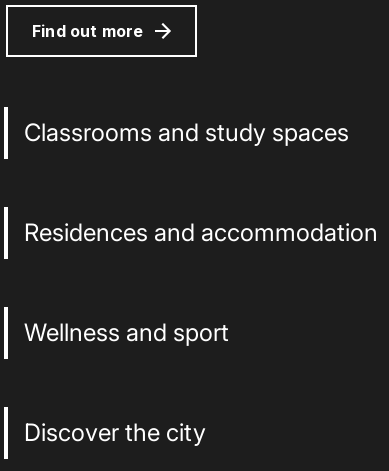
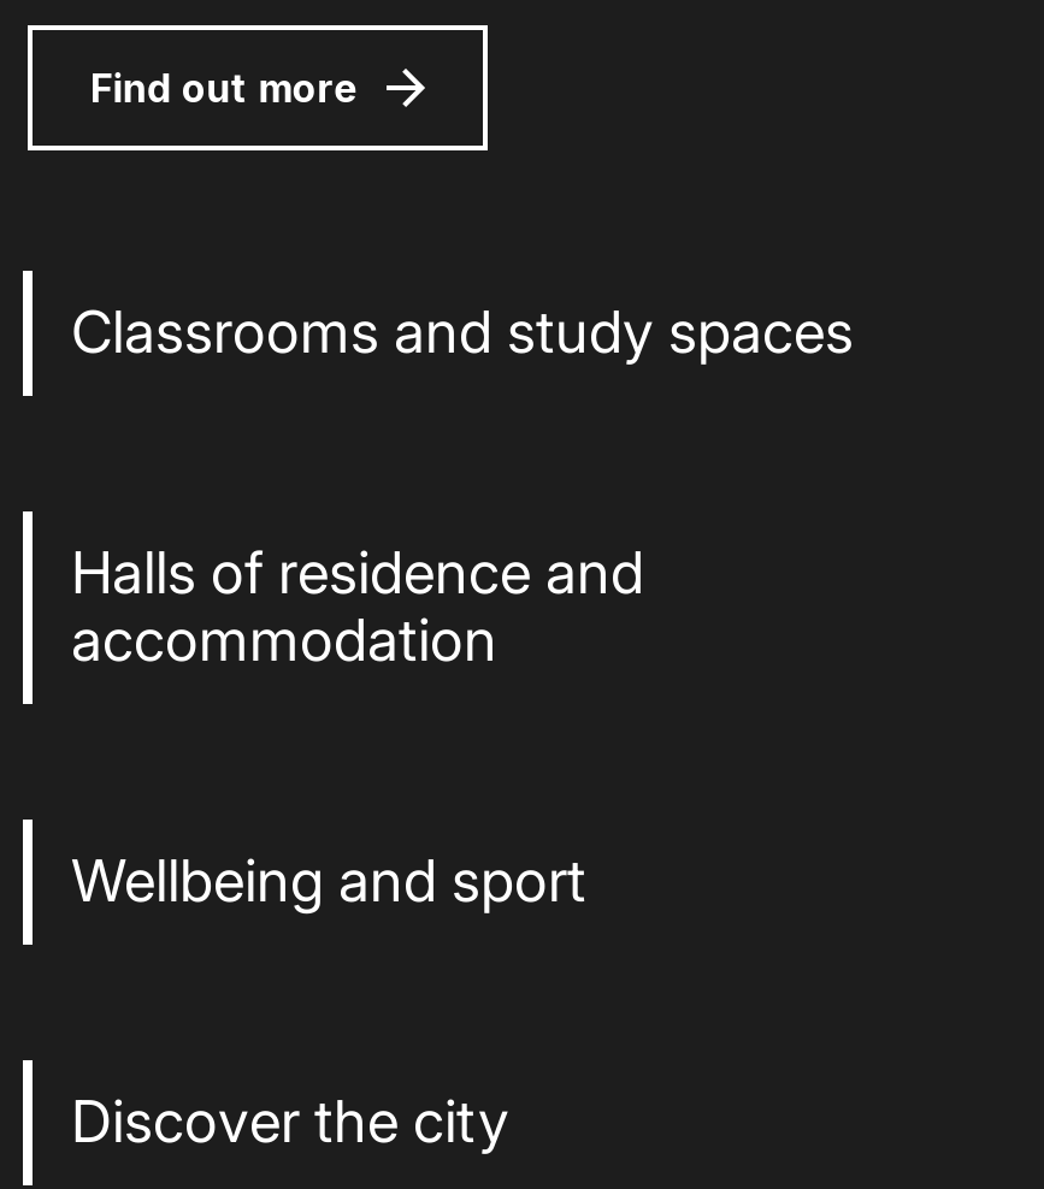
[24,218,378,247] Residences and accommodation -> [71,538,644,676] Halls of residence and | accommodation
[24,318,229,347] Wellness and sport -> [71,847,586,916] Wellbeing and sport

